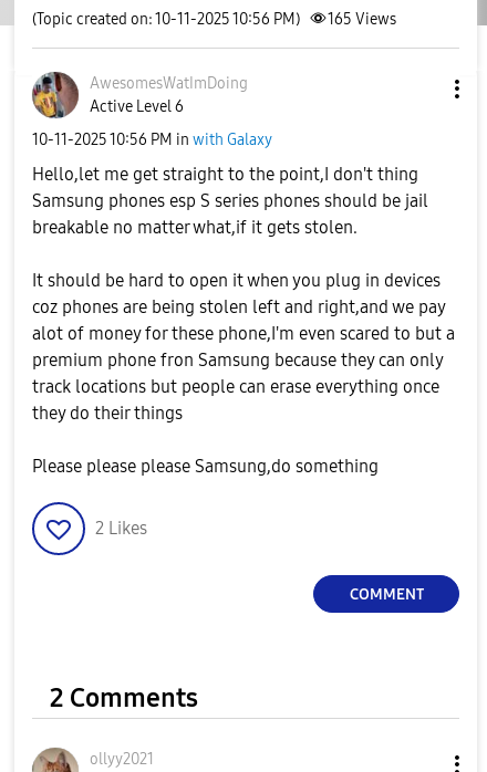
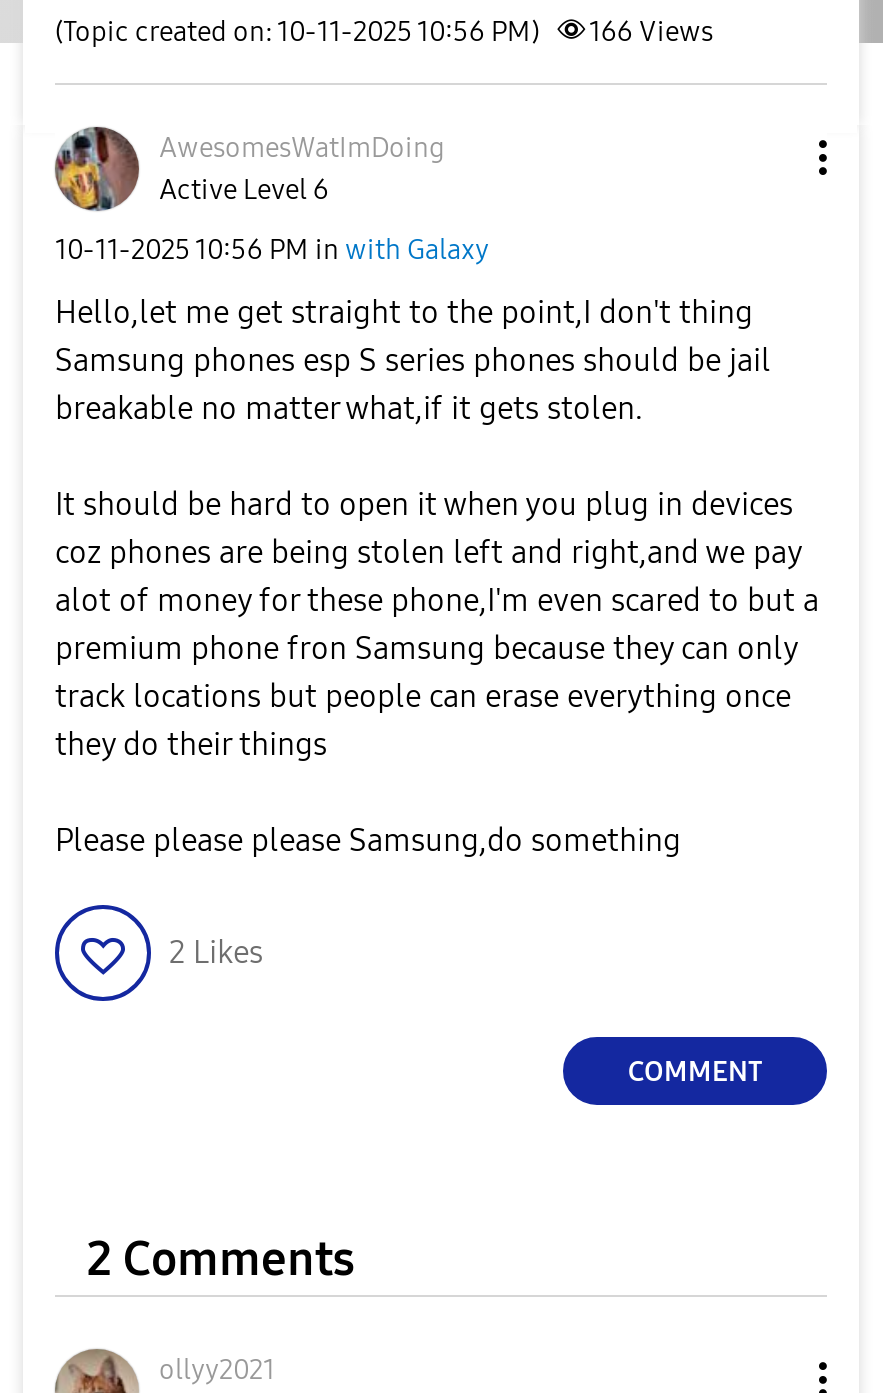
[32,10,396,29] (Topic created on: 10-11-2025 10:56 PM) 165 Views -> [55,15,713,49] (Topic created on: 10-11-2025 10:56 PM) 166 Views

